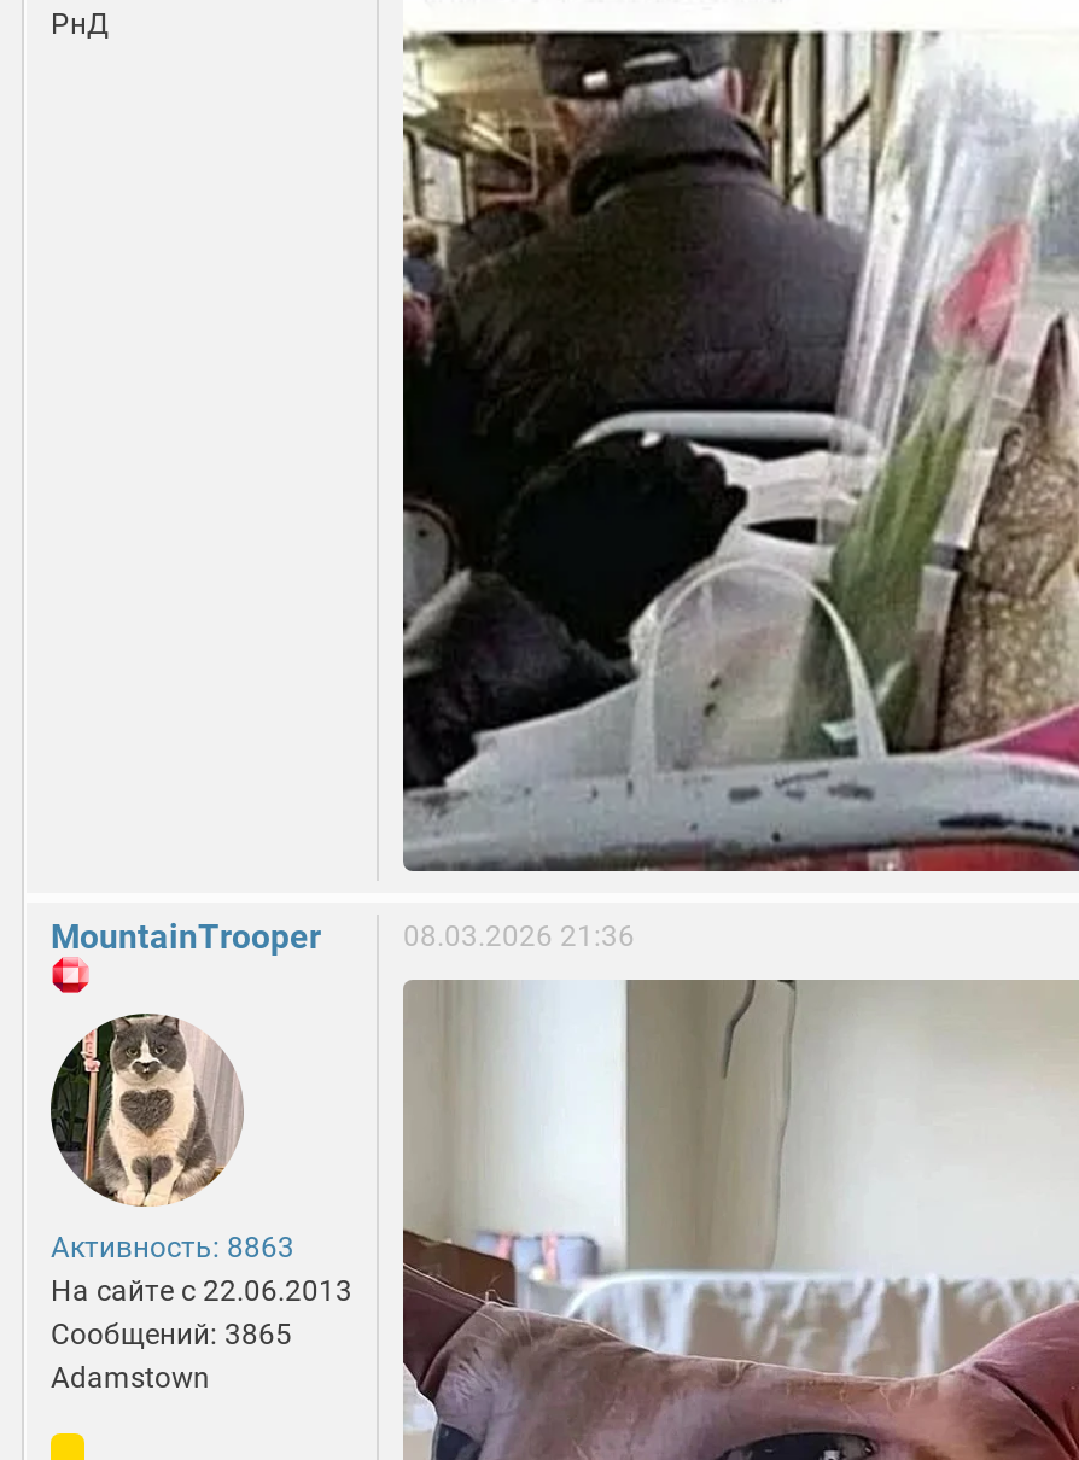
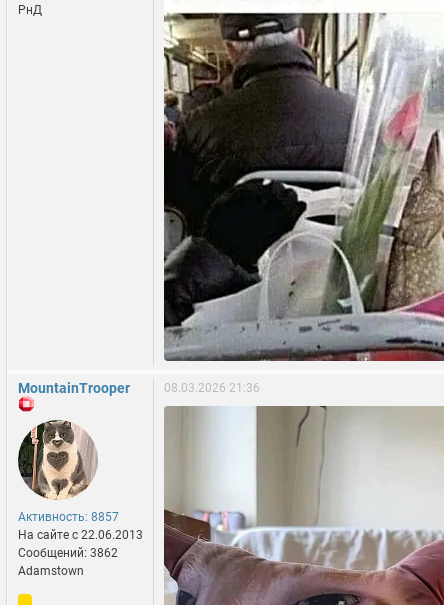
[51,1231,294,1265] Активность: 8863 -> [18,510,119,524] Активность: 8857
[51,1318,292,1352] Сообщений: 3865 -> [18,546,118,560] Сообщений: 3862

